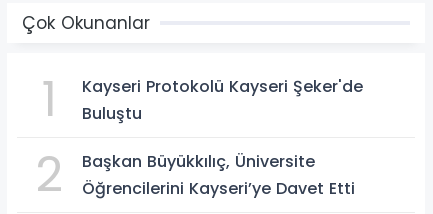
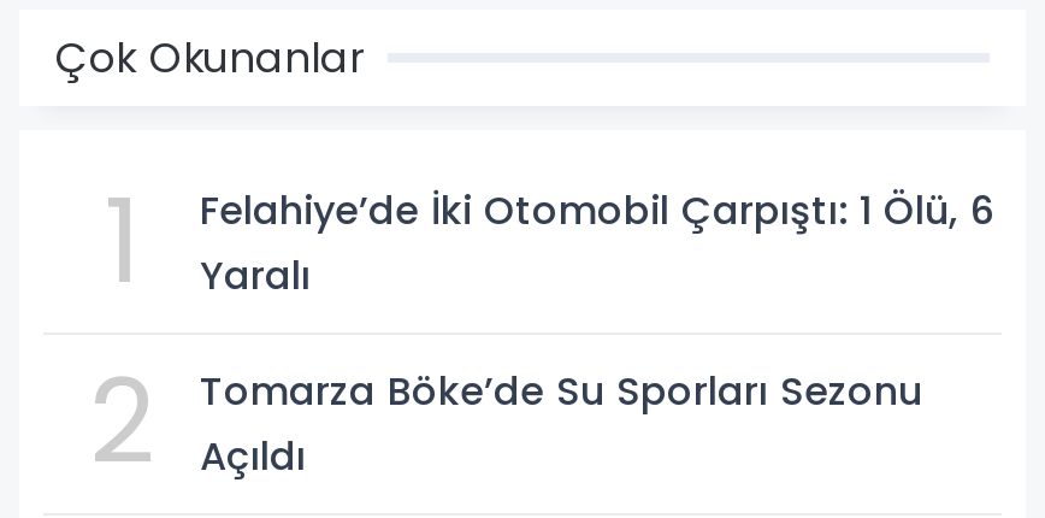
[82,74,363,124] Kayseri Protokolü Kayseri Şeker'de | Buluştu -> [200,182,994,302] Felahiye’de İki Otomobil Çarpıştı: 1 Ölü, 6 | Yaralı
[82,149,355,199] Başkan Büyükkılıç, Üniversite | Öğrencilerini Kayseri’ye Davet Etti -> [200,363,922,483] Tomarza Böke’de Su Sporları Sezonu | Açıldı

